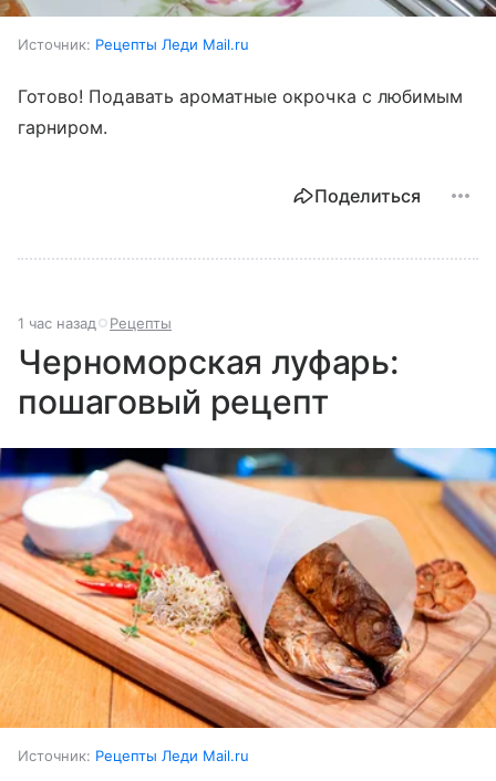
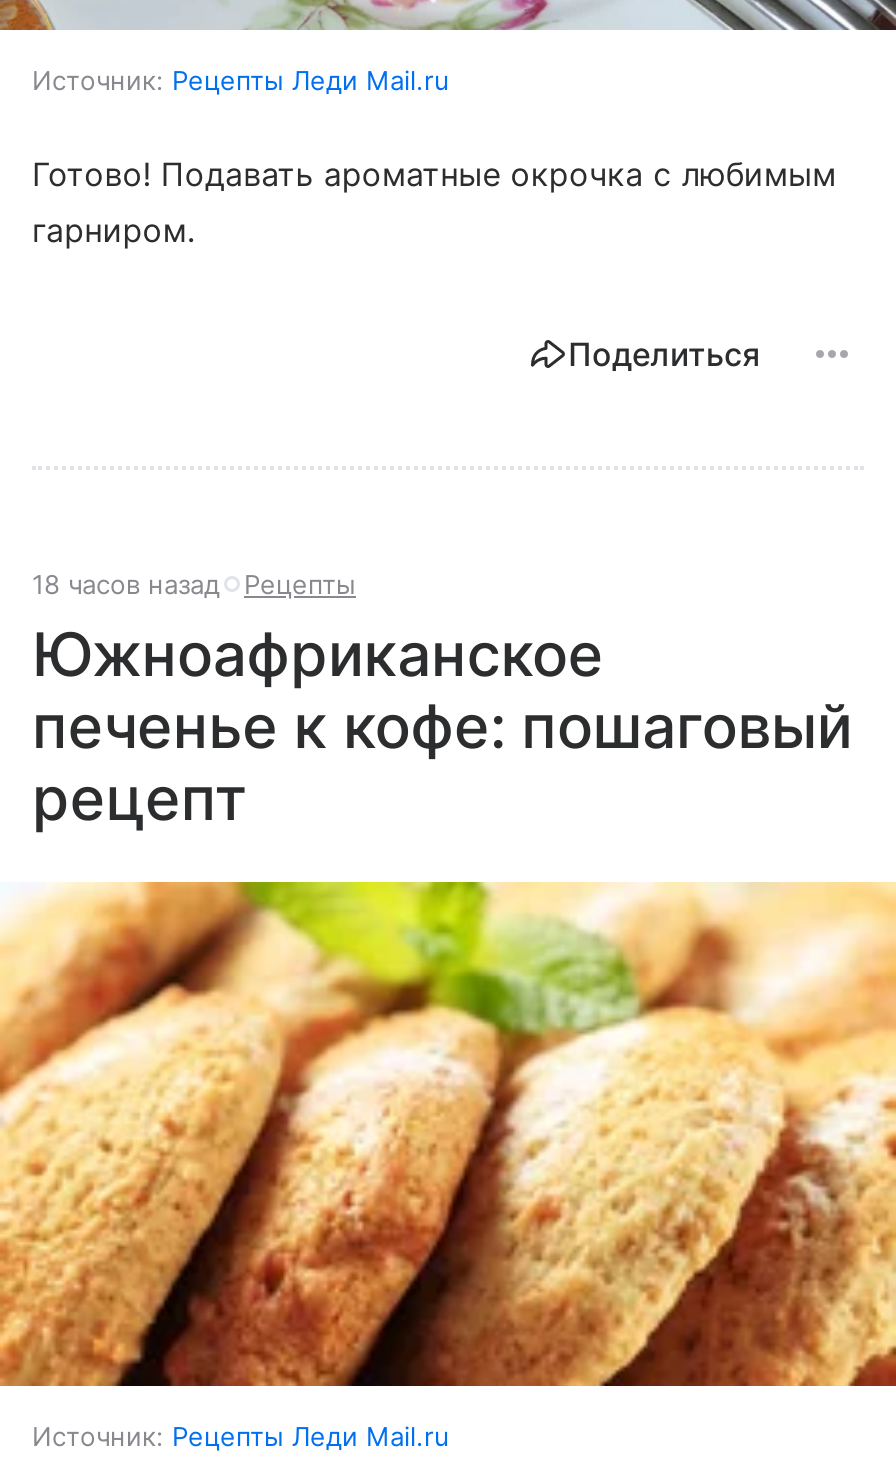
[18,314,172,332] 1 час назад Рецепты -> [32,568,356,600] 18 часов назад Рецепты
[18,342,399,422] Черноморская луфарь: | пошаговый рецепт -> [32,618,853,834] Южноафриканское | печенье к кофе: пошаговый | рецепт
[3,447,493,729] [image] -> [6,880,890,1390] [image]

